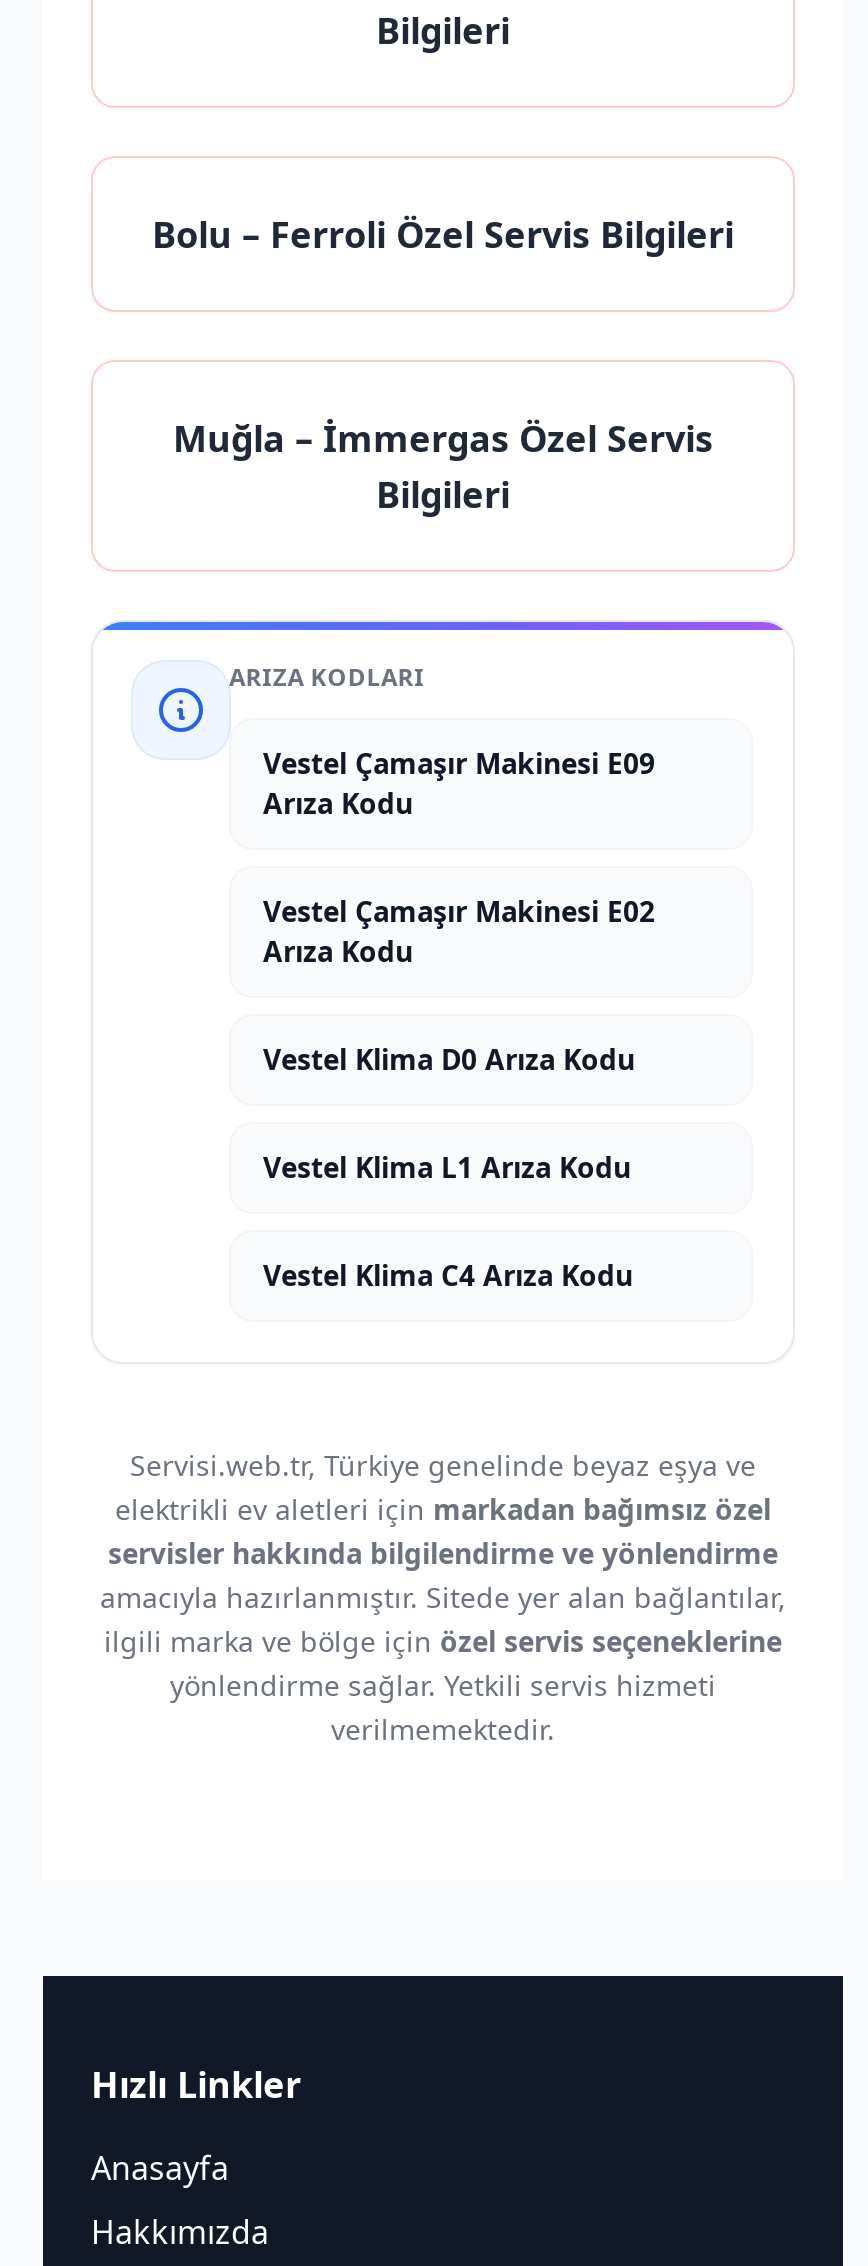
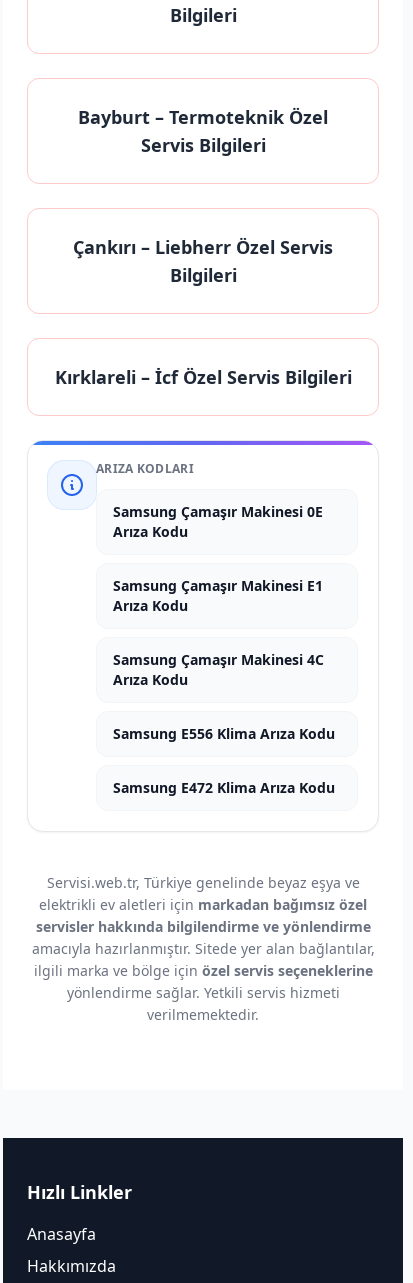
[152,210,734,258] Bolu – Ferroli Özel Servis Bilgileri -> [78,105,328,157] Bayburt – Termoteknik Özel | Servis Bilgileri
[173,414,713,462] Muğla – İmmergas Özel Servis -> [73,235,333,259] Çankırı – Liebherr Özel Servis
none -> [54,365,351,389] Kırklareli – İcf Özel Servis Bilgileri
[263,744,655,782] Vestel Çamaşır Makinesi E09 -> [113,502,323,521] Samsung Çamaşır Makinesi 0E
[263,892,655,930] Vestel Çamaşır Makinesi E02 -> [113,576,323,595] Samsung Çamaşır Makinesi E1
[263,1040,635,1078] Vestel Klima D0 Arıza Kodu -> [113,650,324,689] Samsung Çamaşır Makinesi 4C | Arıza Kodu
[263,1148,631,1186] Vestel Klima L1 Arıza Kodu -> [113,724,335,743] Samsung E556 Klima Arıza Kodu
[263,1256,633,1294] Vestel Klima C4 Arıza Kodu -> [113,778,335,797] Samsung E472 Klima Arıza Kodu

